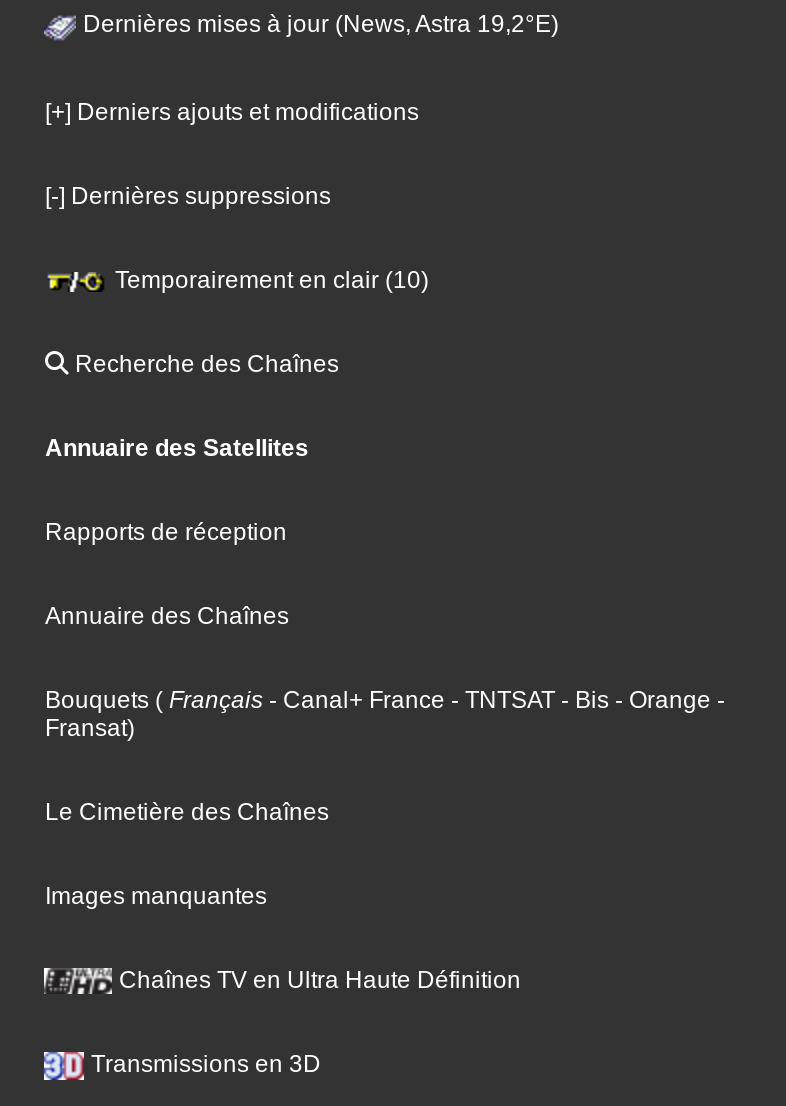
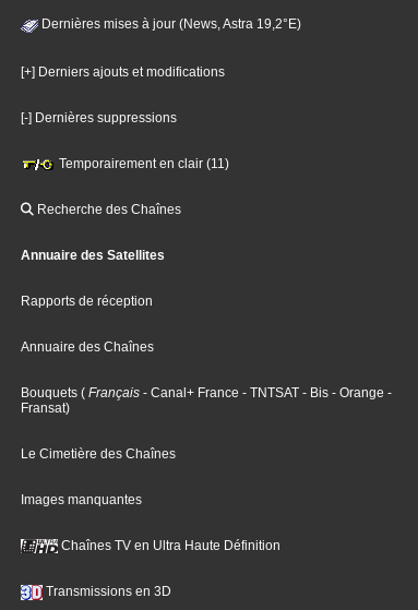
[109,265,429,293] Temporairement en clair (10) -> [56,156,230,171] Temporairement en clair (11)

